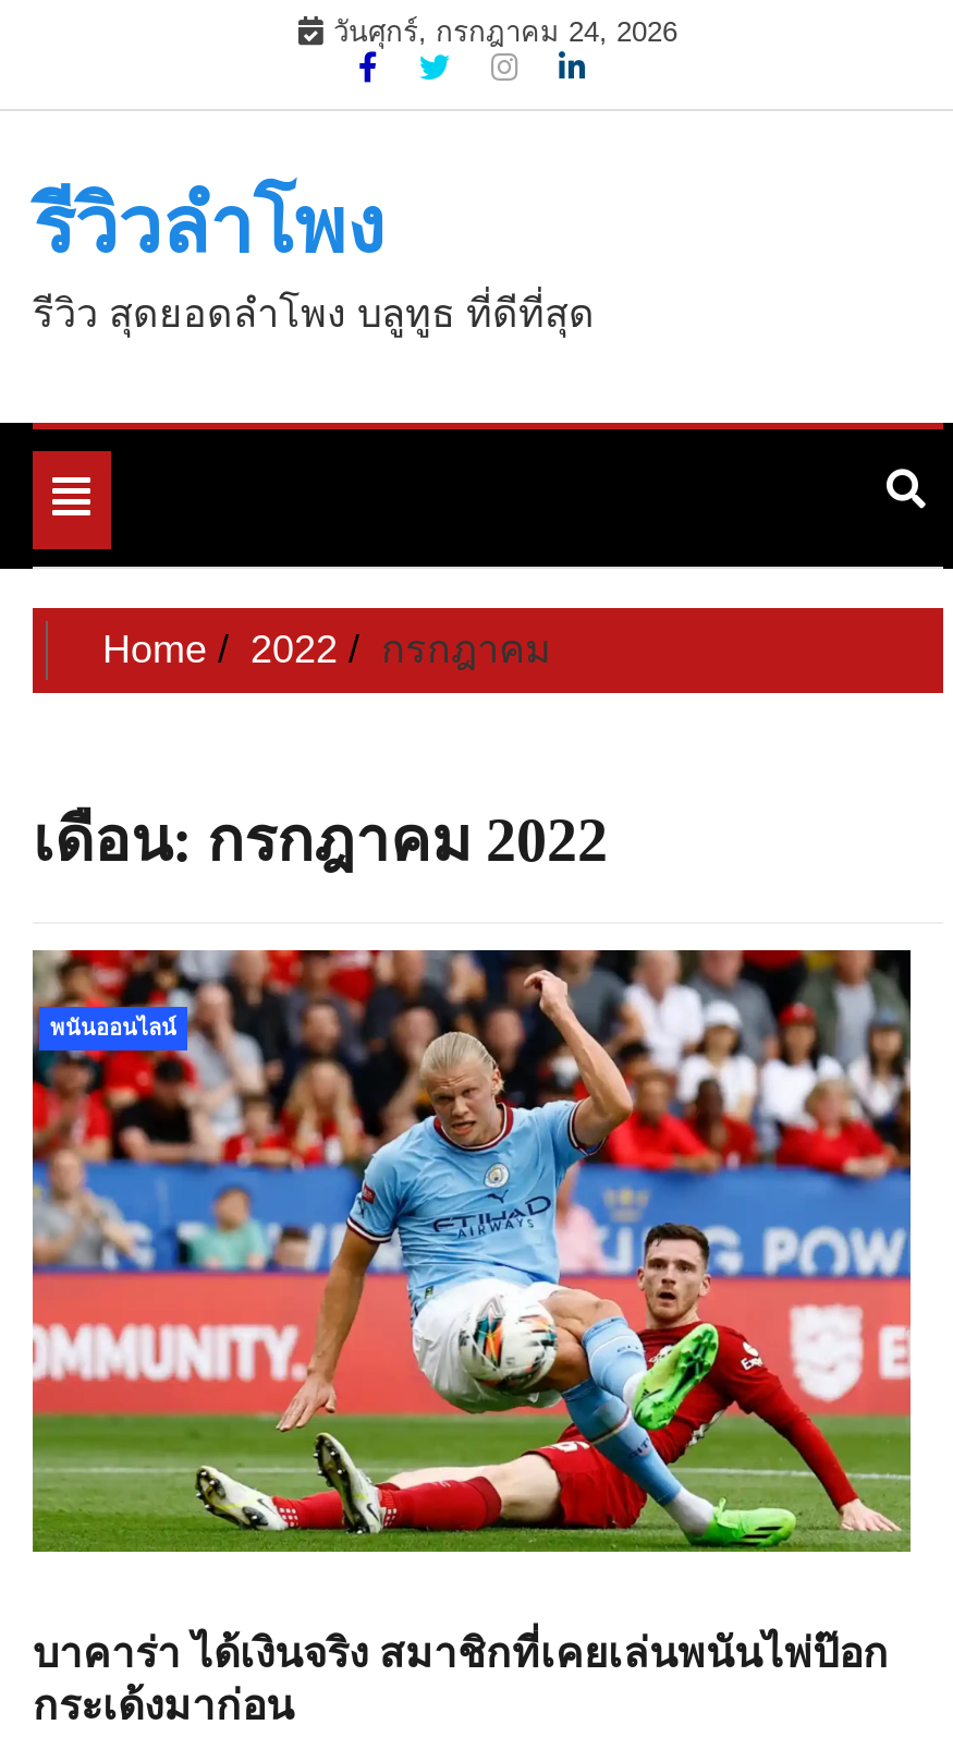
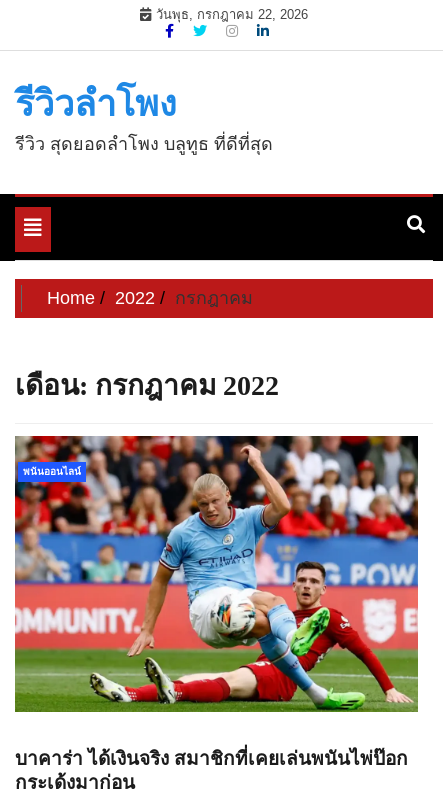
[333,15,677,48] วันศุกร์, กรกฎาคม 24, 2026 -> [156,7,308,22] วันพุธ, กรกฎาคม 22, 2026

